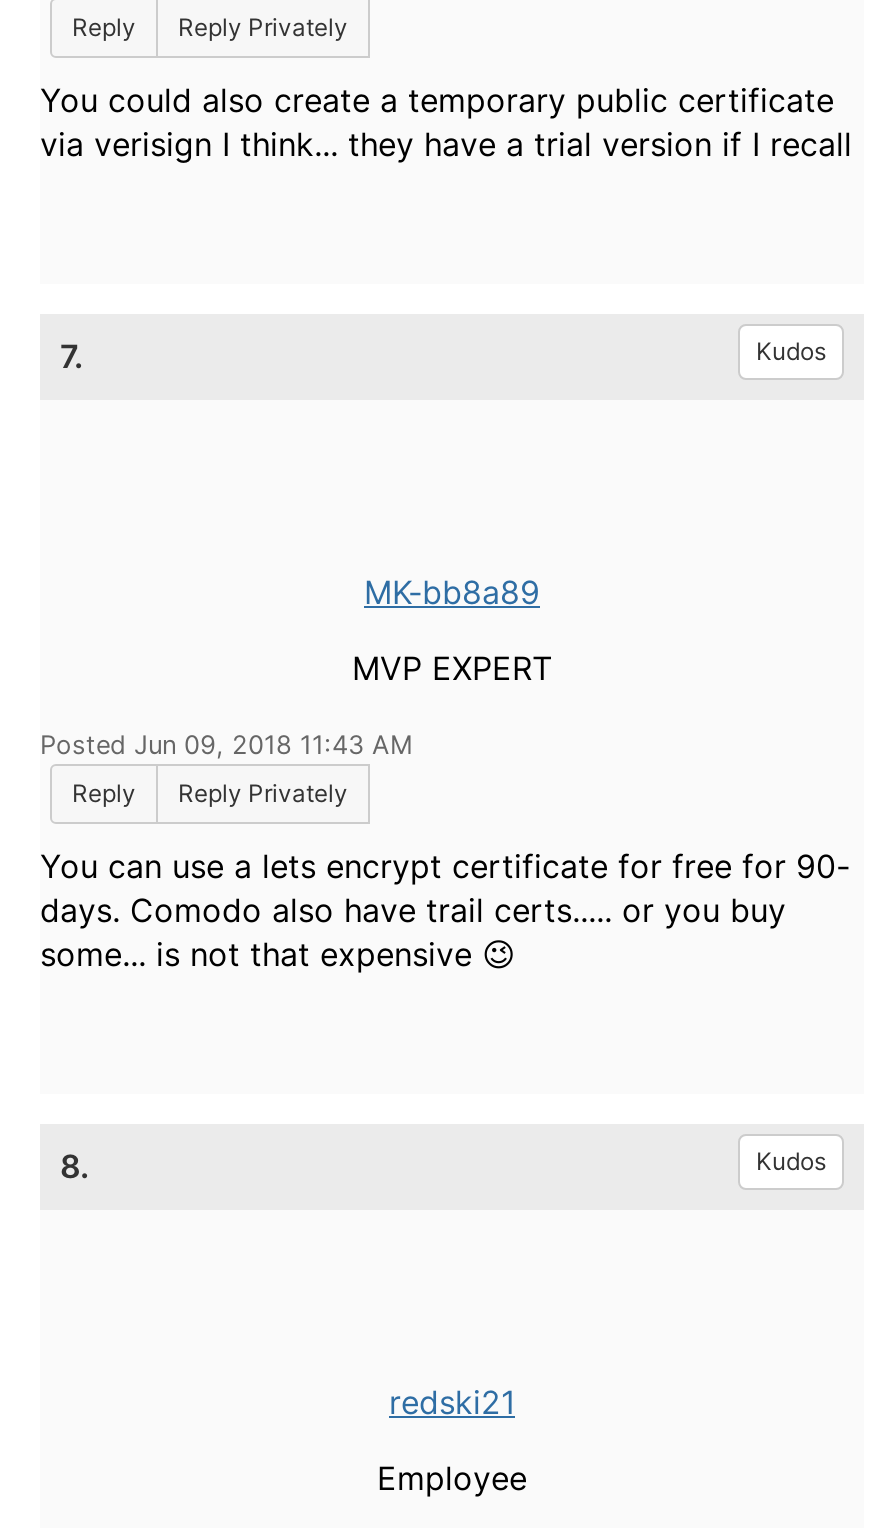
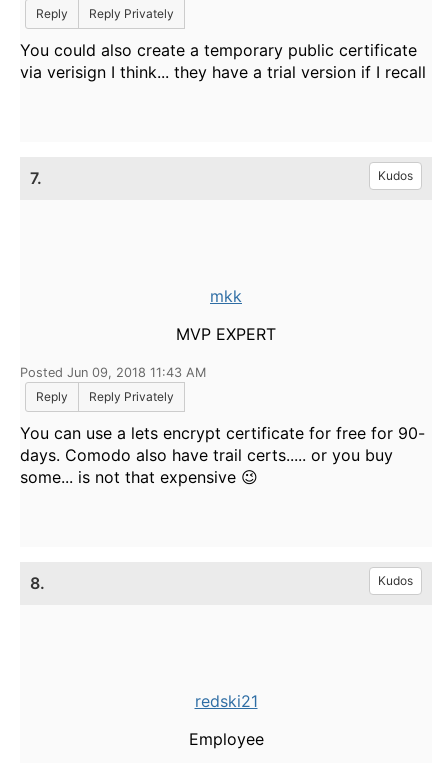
[364,572,540,612] MK-bb8a89 -> [210,286,242,306] mkk

